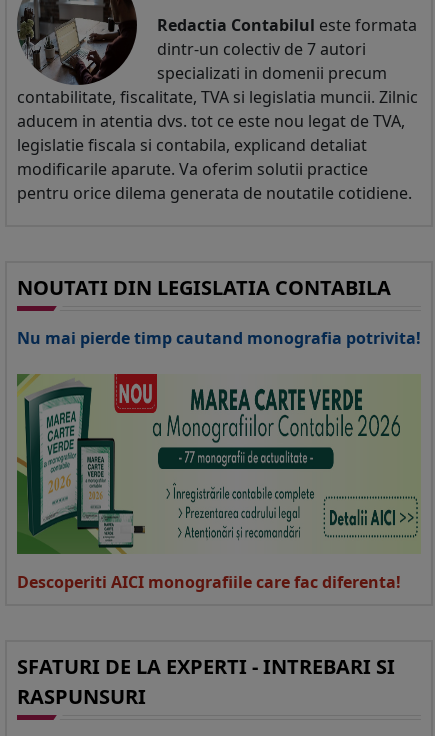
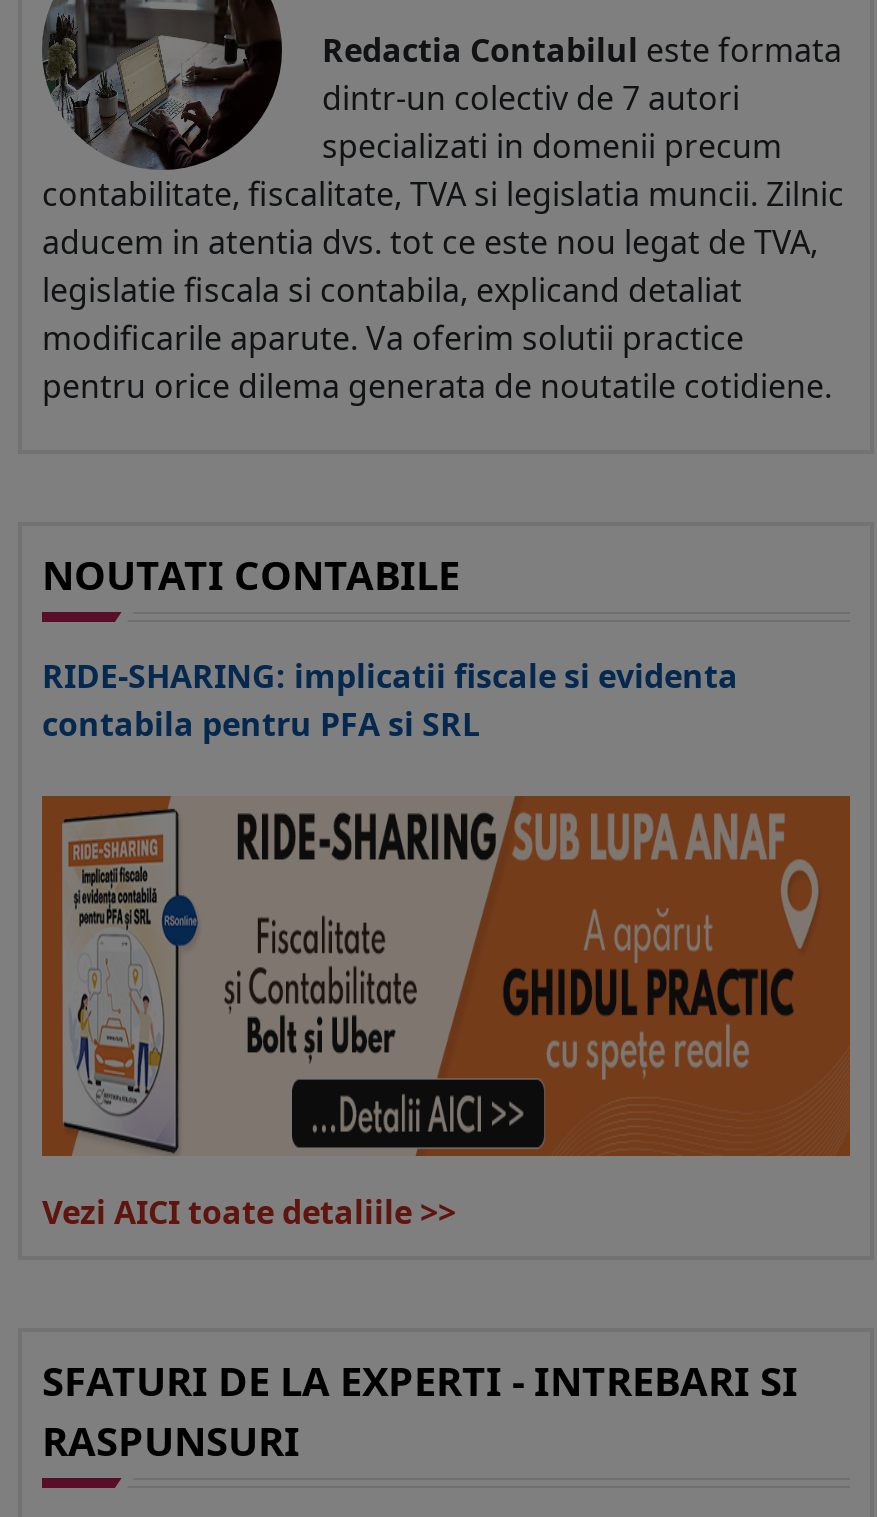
[17,274,391,301] NOUTATI DIN LEGISLATIA CONTABILA -> [42,548,460,602] NOUTATI CONTABILE
[17,327,421,349] Nu mai pierde timp cautand monografia potrivita! -> [42,654,738,746] RIDE-SHARING: implicatii fiscale si evidenta | contabila pentru PFA si SRL
[16,374,421,593] [image] | Descoperiti AICI monografiile care fac diferenta! -> [40,794,852,1234] [image] | Vezi AICI toate detaliile >>

